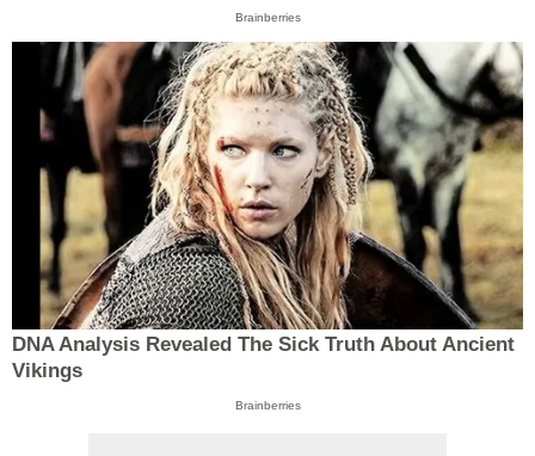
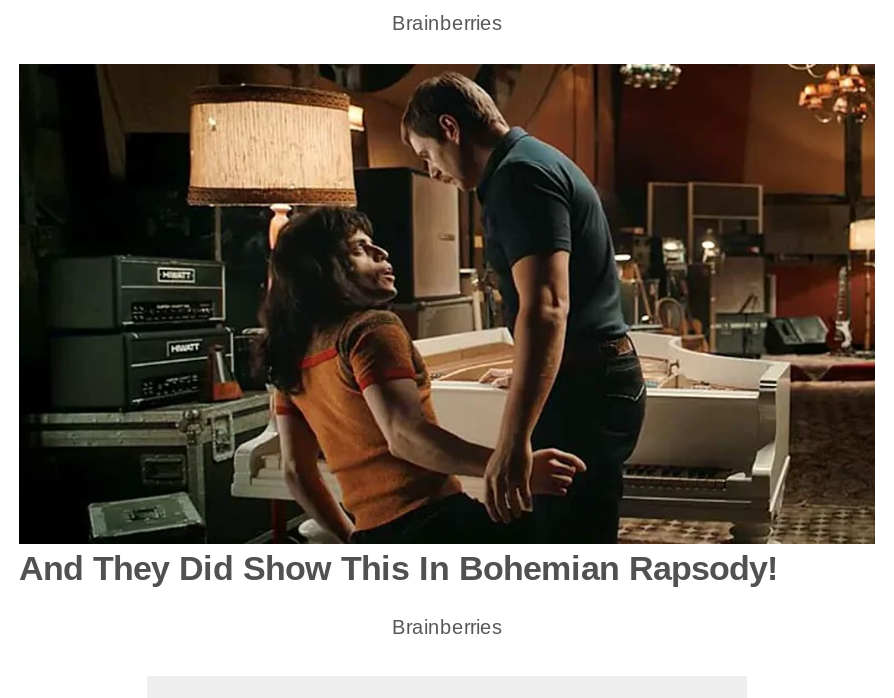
[12,41,524,382] [image] | DNA Analysis Revealed The Sick Truth About Ancient | Vikings -> [19,62,877,589] [image] | And They Did Show This In Bohemian Rapsody!

